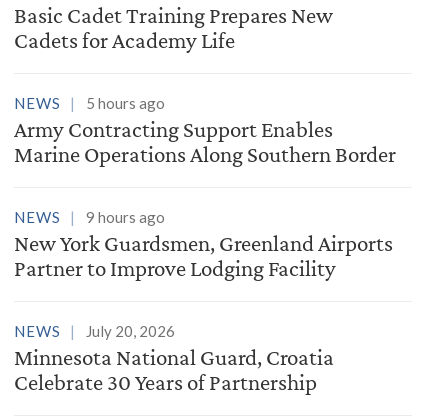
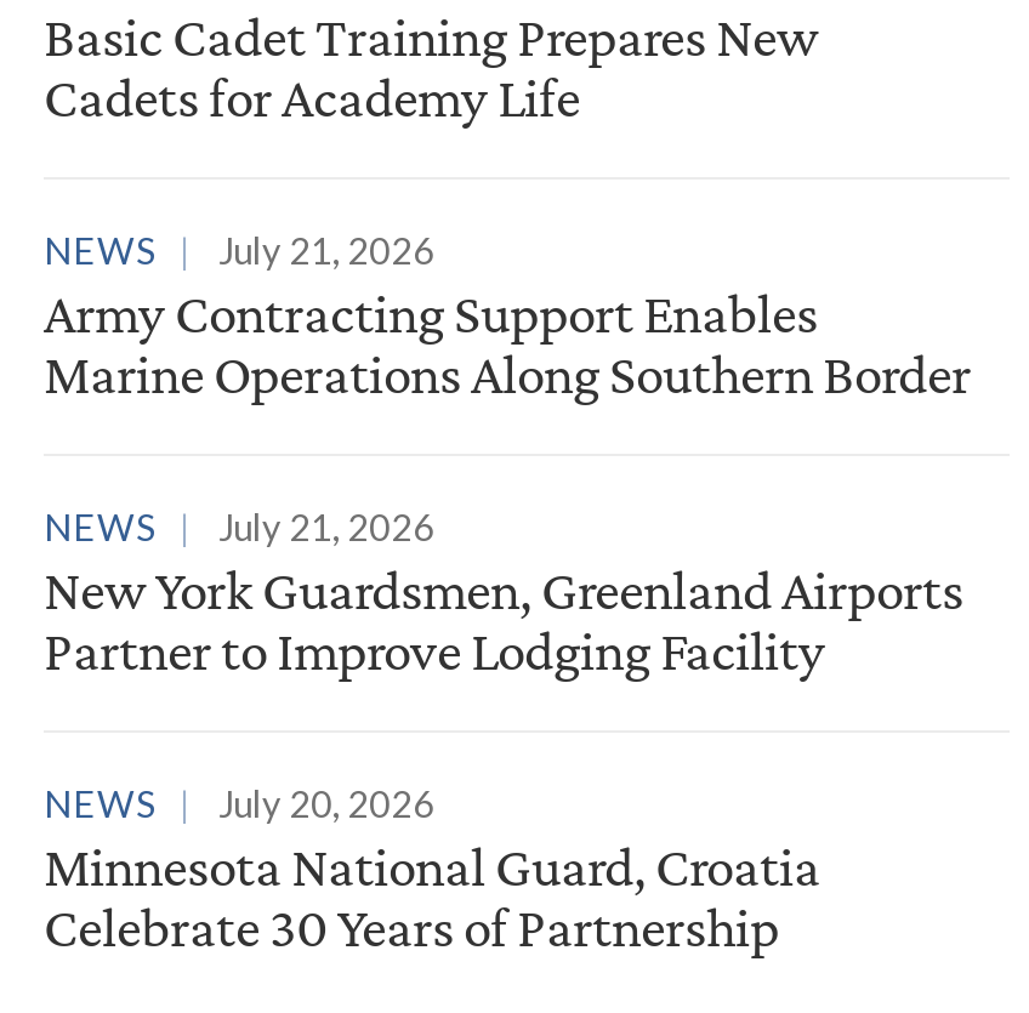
[14,94,165,112] NEWS 5 hours ago -> [44,229,434,272] NEWS July 21, 2026
[14,208,165,226] NEWS 9 hours ago -> [44,505,434,549] NEWS July 21, 2026

